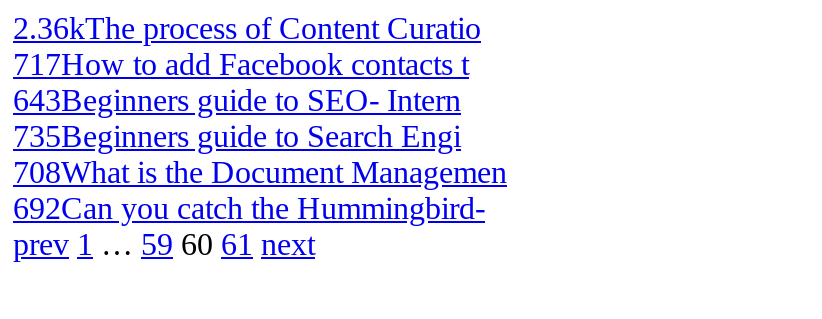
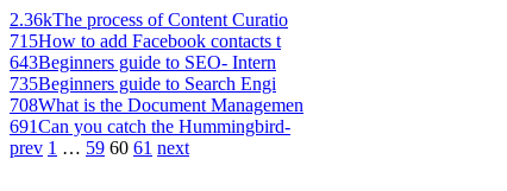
[13,47,469,81] 717How to add Facebook contacts t -> [10,31,281,51] 715How to add Facebook contacts t
[13,191,485,225] 692Can you catch the Hummingbird- -> [10,116,290,136] 691Can you catch the Hummingbird-

